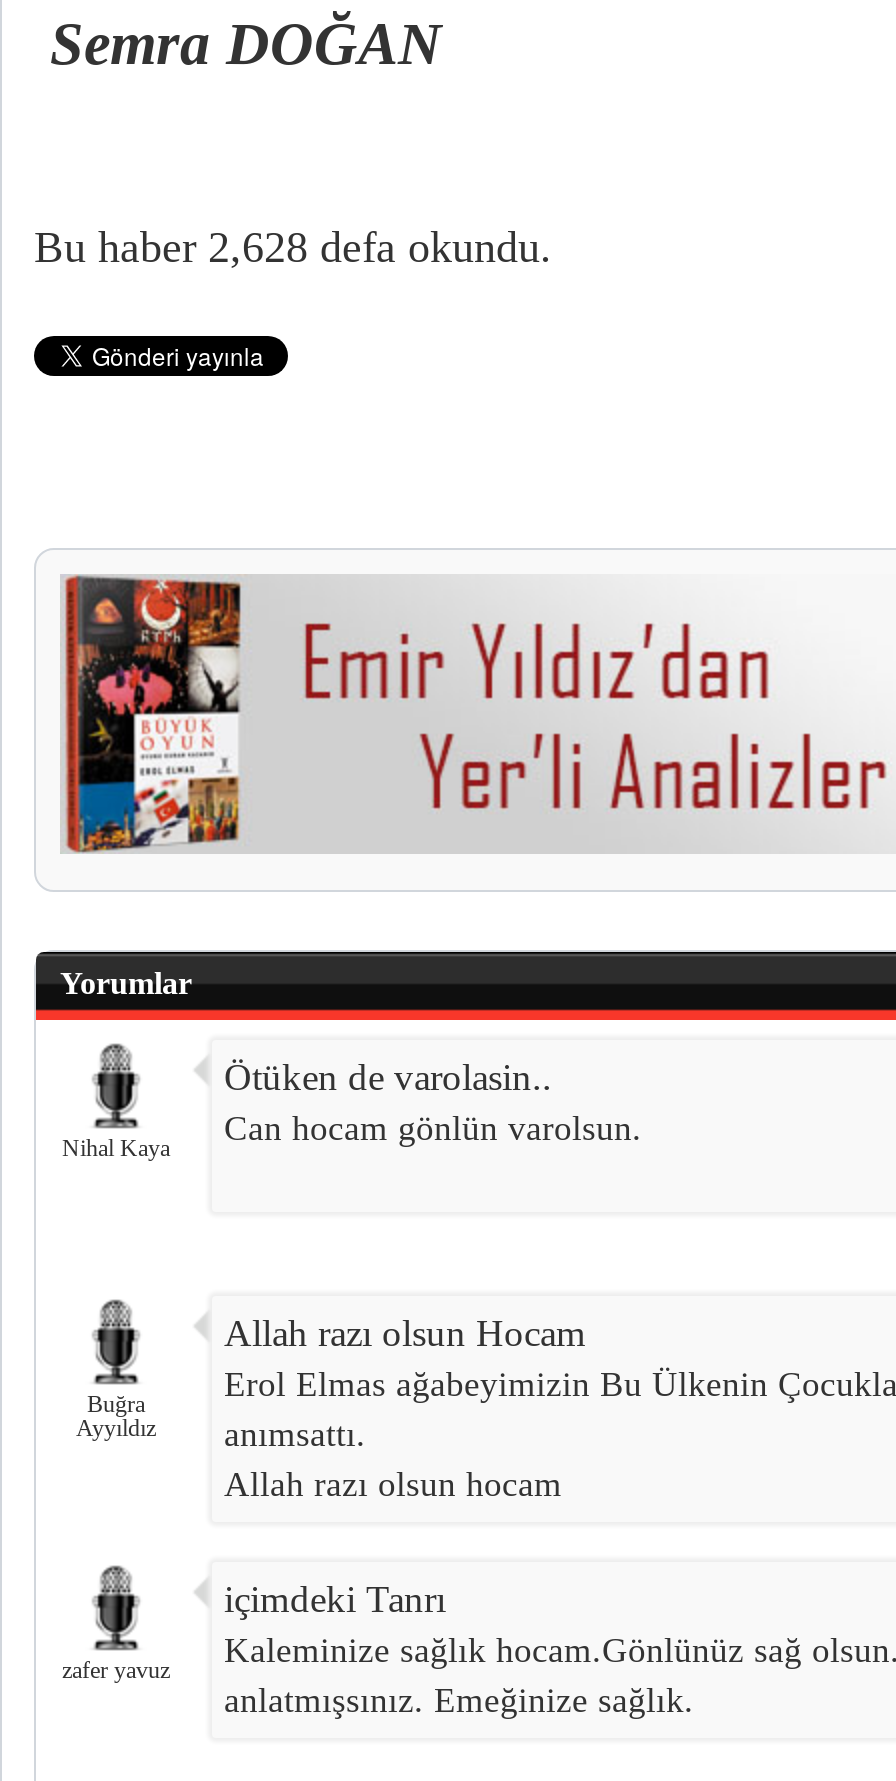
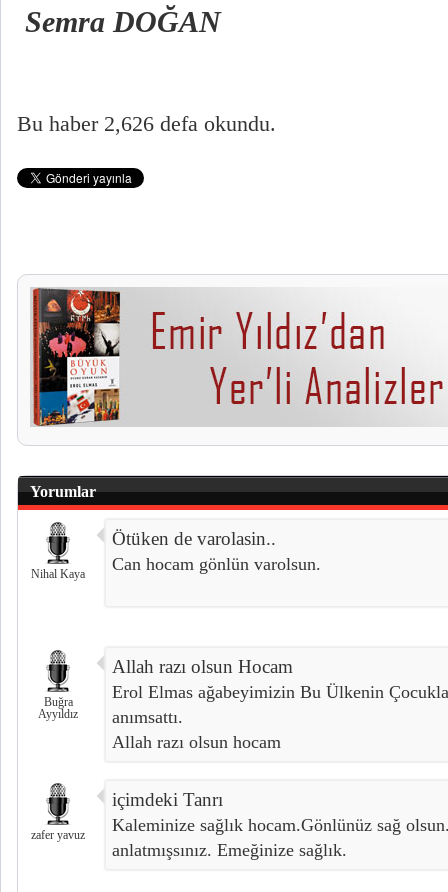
[34,225,552,273] Bu haber 2,628 defa okundu. -> [17,112,276,136] Bu haber 2,626 defa okundu.

